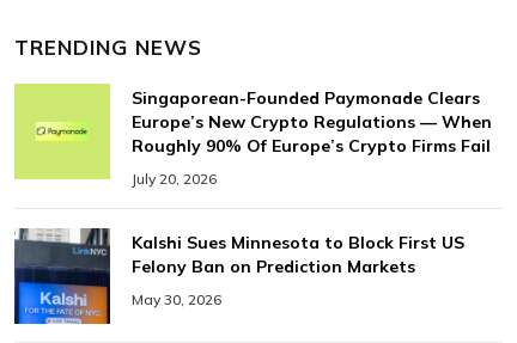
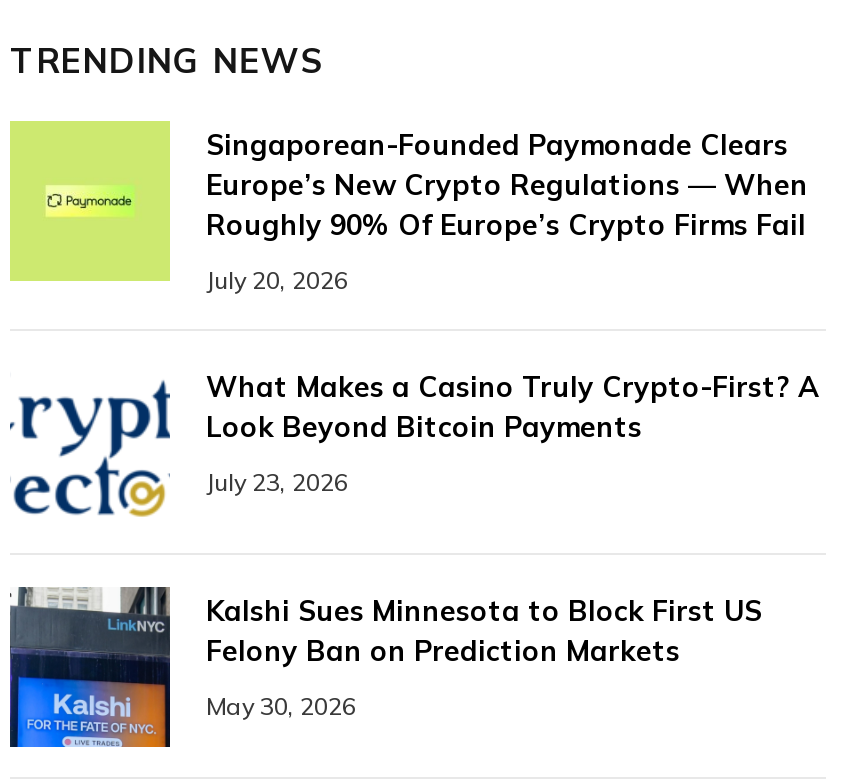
none -> [10,363,820,519] [image] | What Makes a Casino Truly Crypto-First? A | Look Beyond Bitcoin Payments | July 23, 2026

